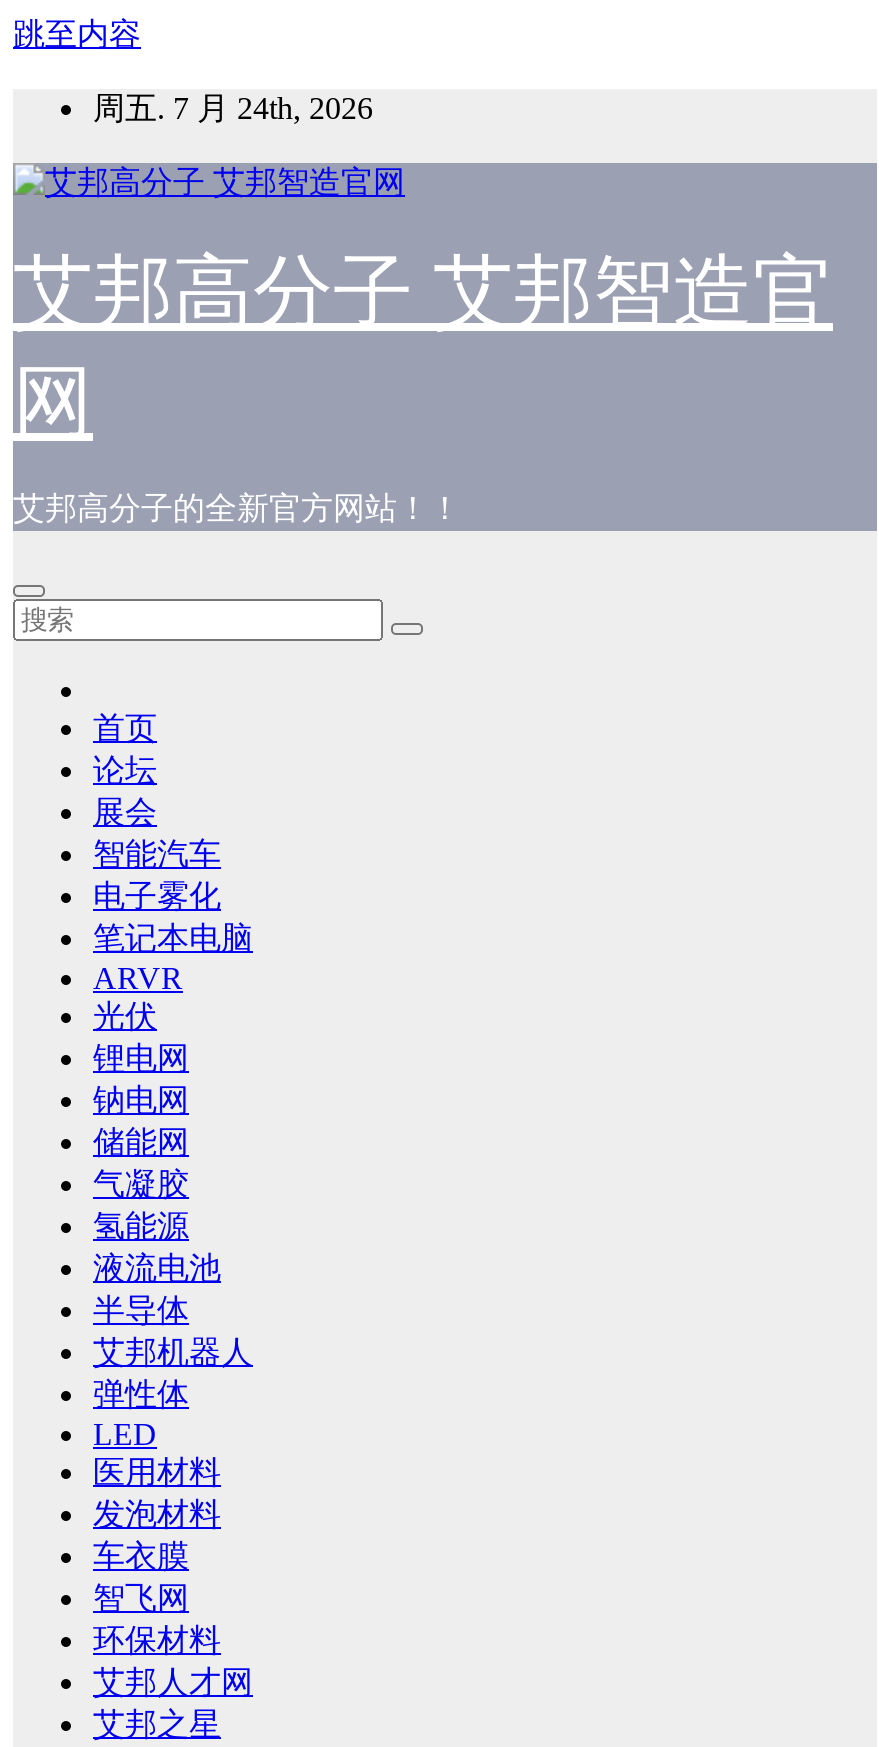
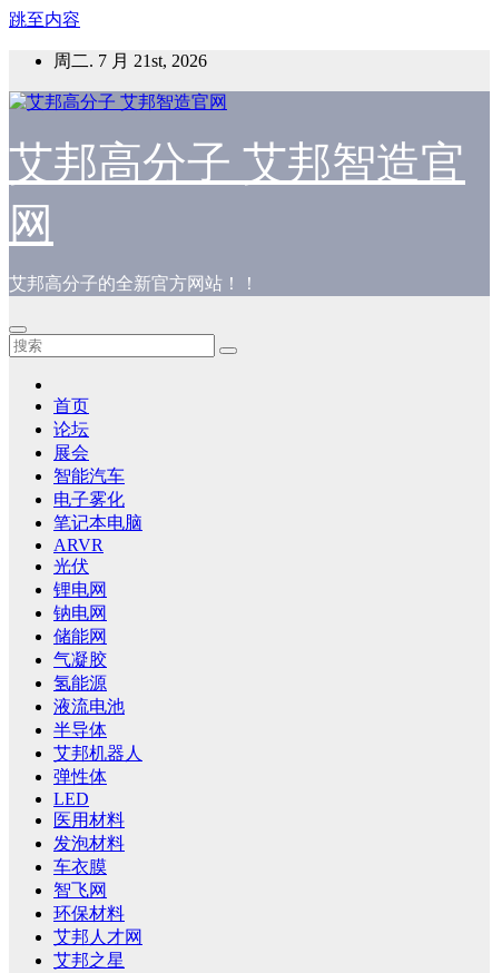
[93,91,373,125] 周五. 7 月 24th, 2026 -> [53,51,207,70] 周二. 7 月 21st, 2026

